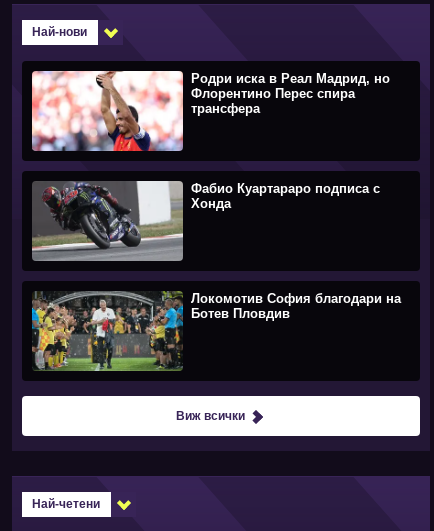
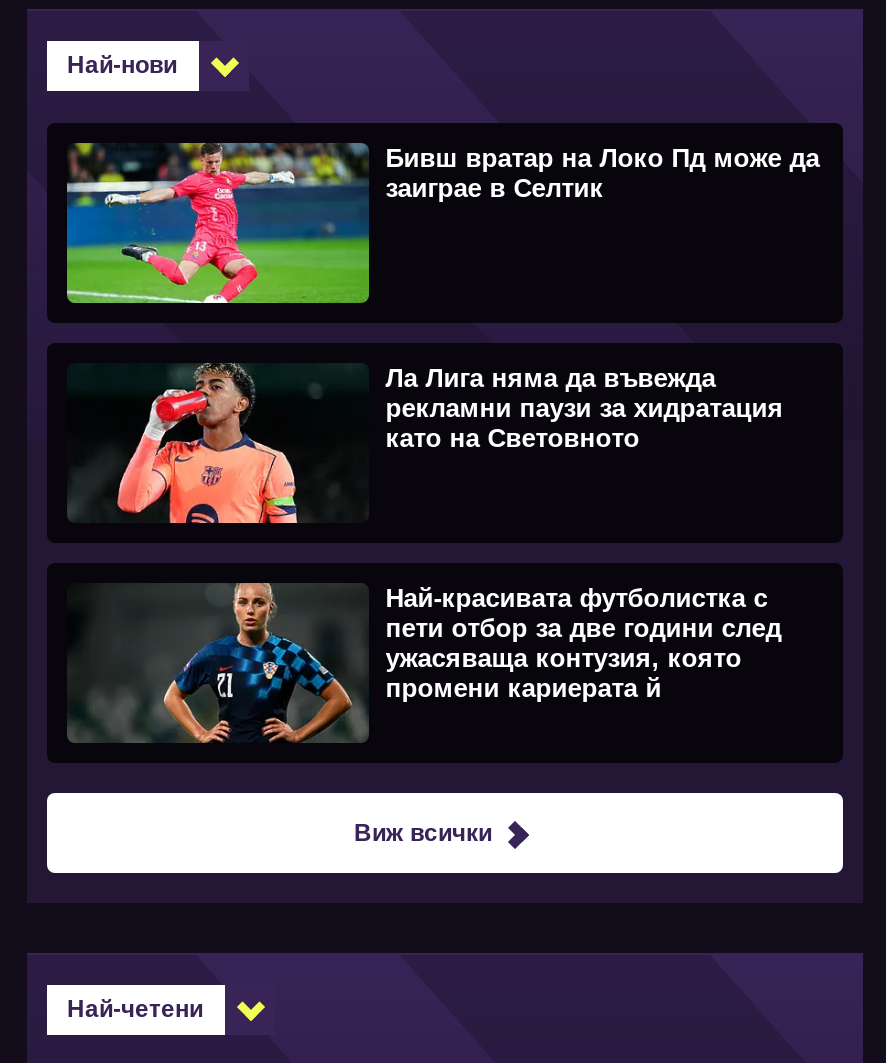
[31,70,390,152] [image] | Родри иска в Реал Мадрид, но | Флорентино Перес спира | трансфера -> [65,141,819,305] [image] | Бивш вратар на Локо Пд може да | заиграе в Селтик
[31,180,380,262] [image] | Фабио Куартараро подписа с | Хонда -> [69,363,783,525] [image] | Ла Лига няма да въвежда | рекламни паузи за хидратация | като на Световното
[31,291,401,372] [image] | Локомотив София благодари на | Ботев Пловдив -> [67,583,781,743] [image] | Най-красивата футболистка с | пети отбор за две години след | ужасяваща контузия, която | промени кариерата й

